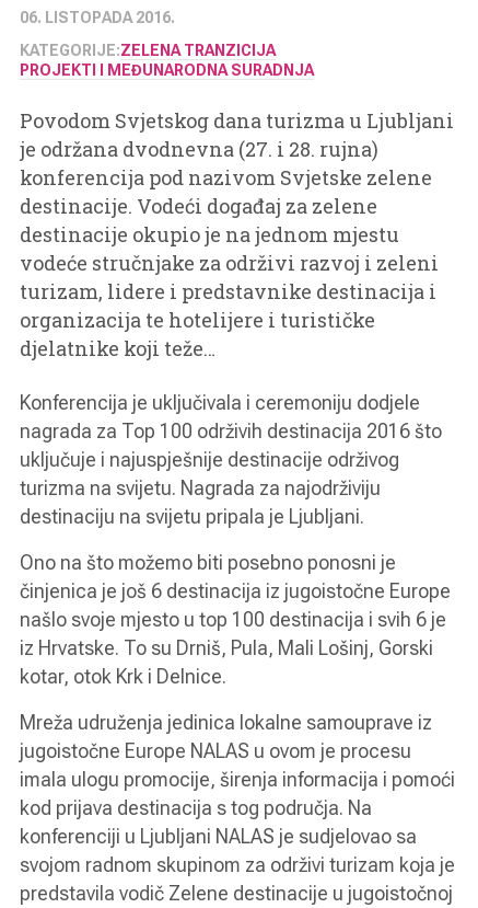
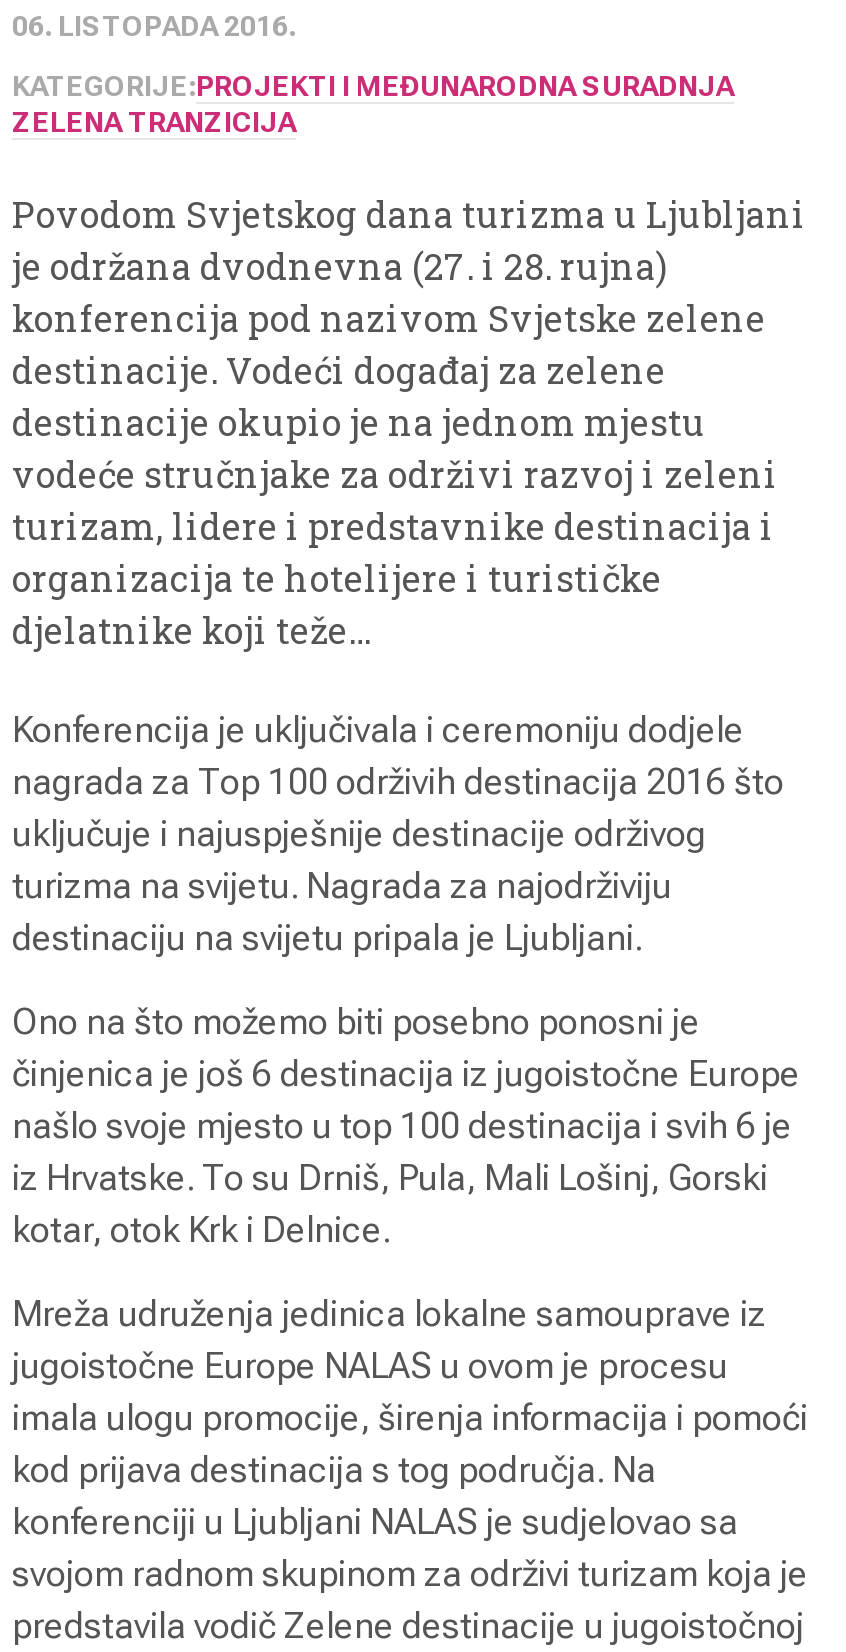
[20,41,314,79] KATEGORIJE:ZELENA TRANZICIJA | PROJEKTI I MEĐUNARODNA SURADNJA -> [12,70,734,138] KATEGORIJE:PROJEKTI I MEĐUNARODNA SURADNJA | ZELENA TRANZICIJA

